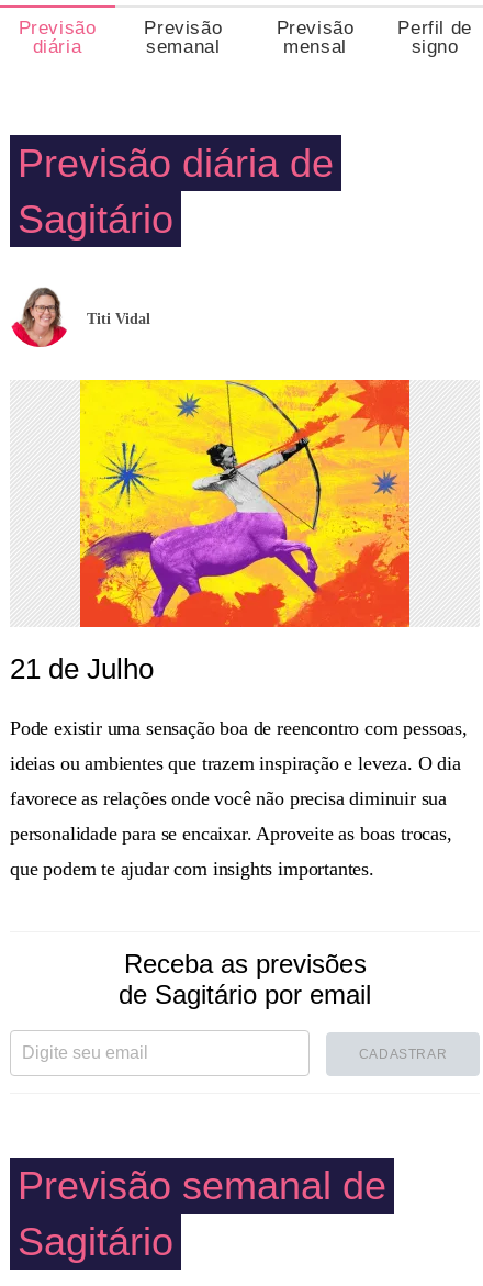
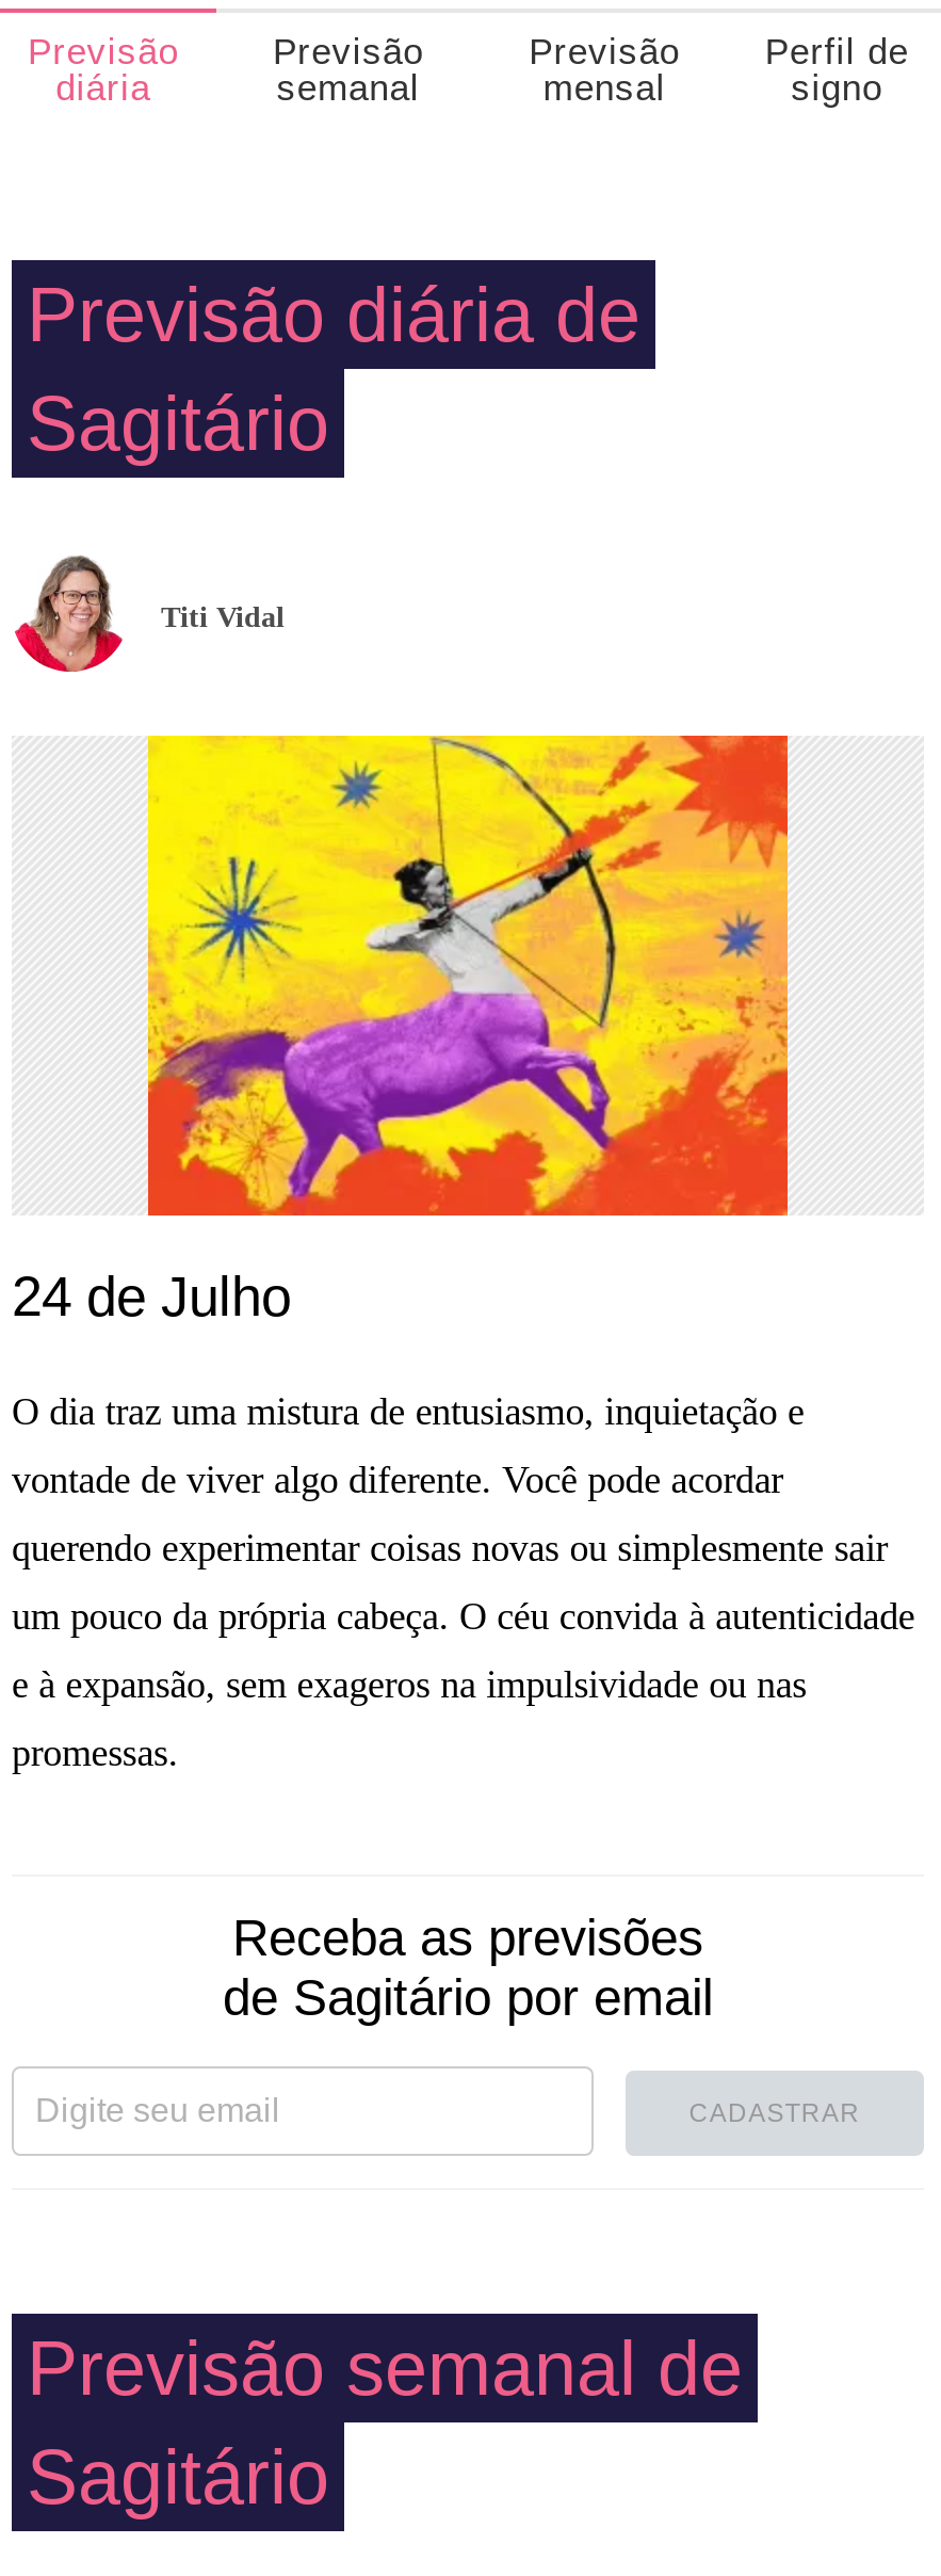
[10,652,468,880] 21 de Julho | Pode existir uma sensação boa de reencontro com pessoas, | ideias ou ambientes que trazem inspiração e leveza. O dia | favorece as relações onde você não precisa diminuir sua | personalidade para se encaixar. Aproveite as boas trocas, | que podem te ajudar com insights importantes. -> [12,1265,915,1774] 24 de Julho | O dia traz uma mistura de entusiasmo, inquietação e | vontade de viver algo diferente. Você pode acordar | querendo experimentar coisas novas ou simplesmente sair | um pouco da própria cabeça. O céu convida à autenticidade | e à expansão, sem exageros na impulsividade ou nas | promessas.

